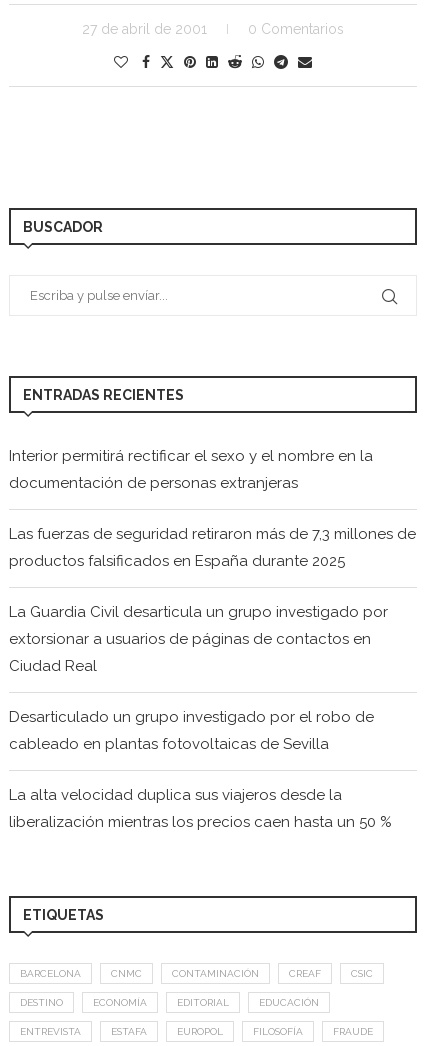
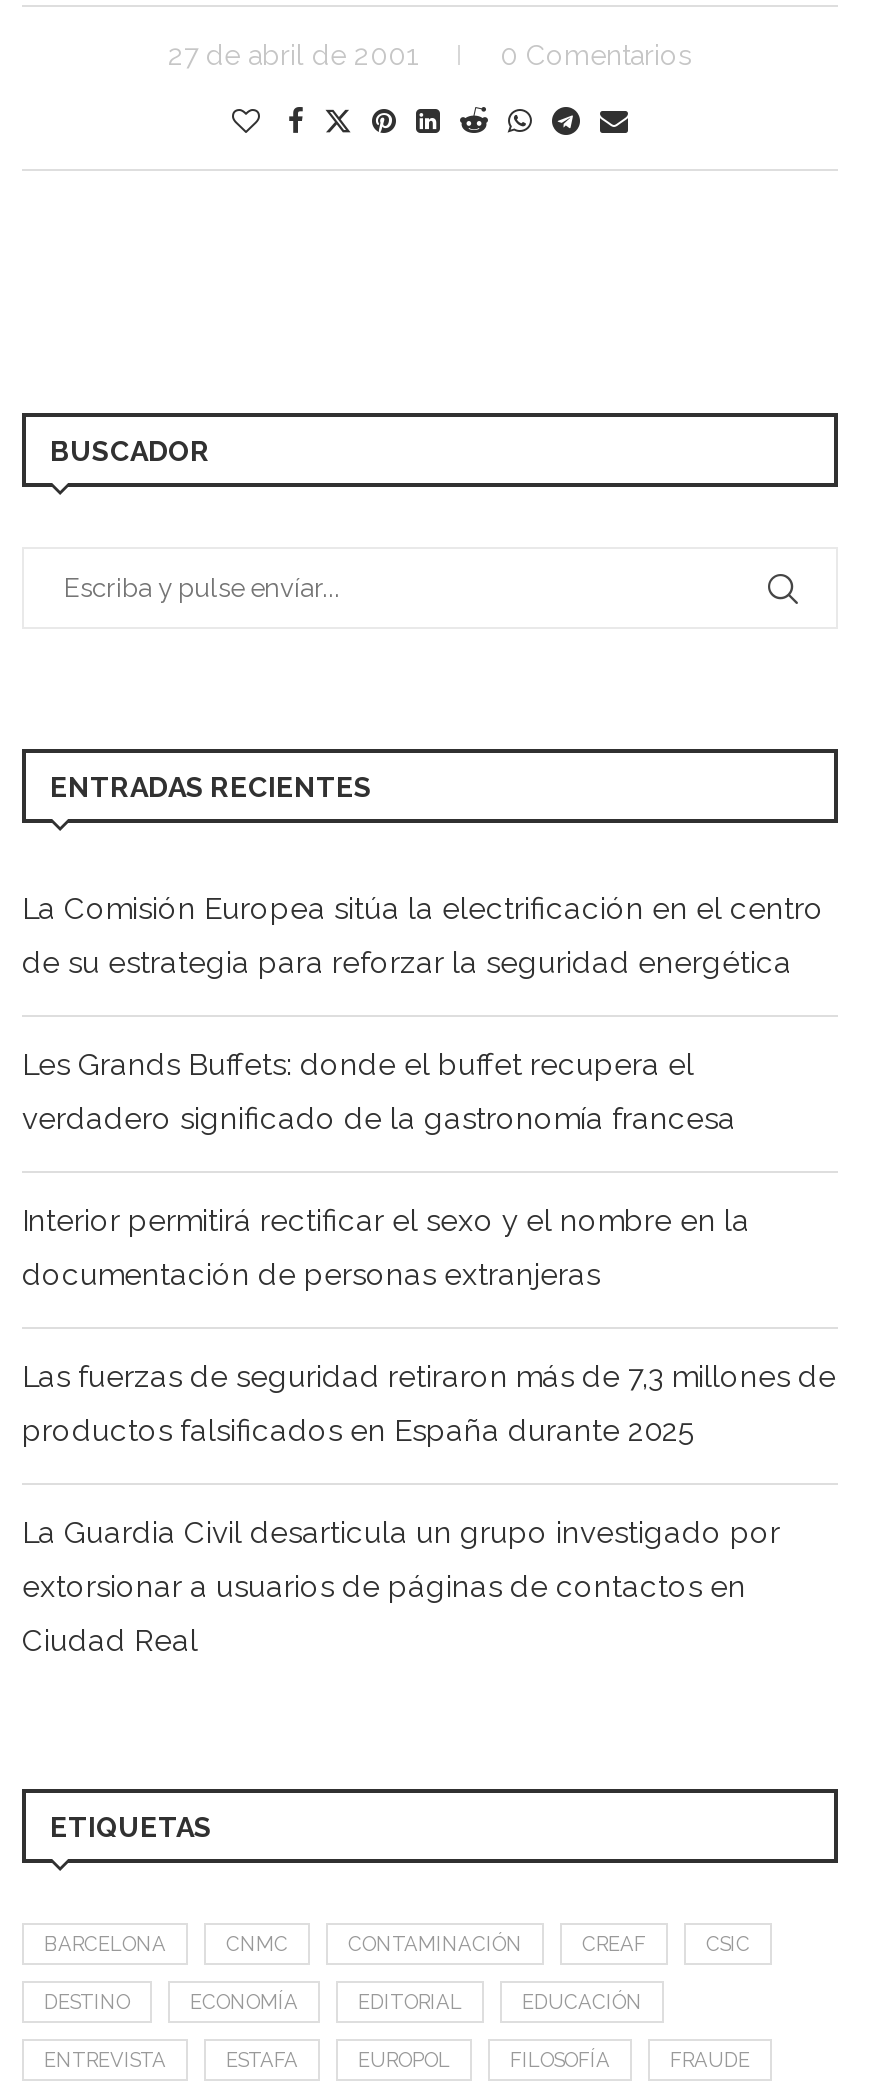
none -> [22,891,824,1137] La Comisión Europea sitúa la electrificación en el centro | de su estrategia para reforzar la seguridad energética | Les Grands Buffets: donde el buffet recupera el | verdadero significado de la gastronomía francesa
moved [9,447,416,675] -> [22,1203,836,1659]: Interior permitirá rectificar el sexo y el nombre en la | documentación de personas extranjeras | Las fuerzas de seguridad retiraron más de 7,3 millones de | productos falsificados en España durante 2025 | La Guardia Civil desarticula un grupo investigado por | extorsionar a usuarios de páginas de contactos en | Ciudad Real
[9,708,392,831] Desarticulado un grupo investigado por el robo de | cableado en plantas fotovoltaicas de Sevilla | La alta velocidad duplica sus viajeros desde la | liberalización mientras los precios caen hasta un 50 % -> none

